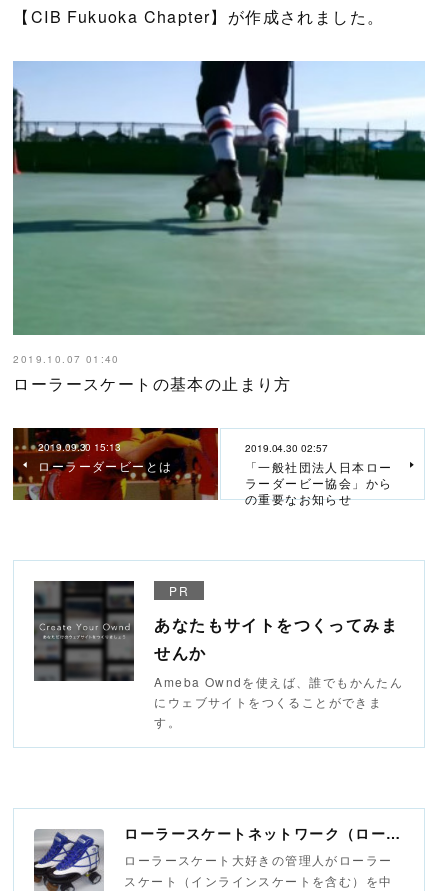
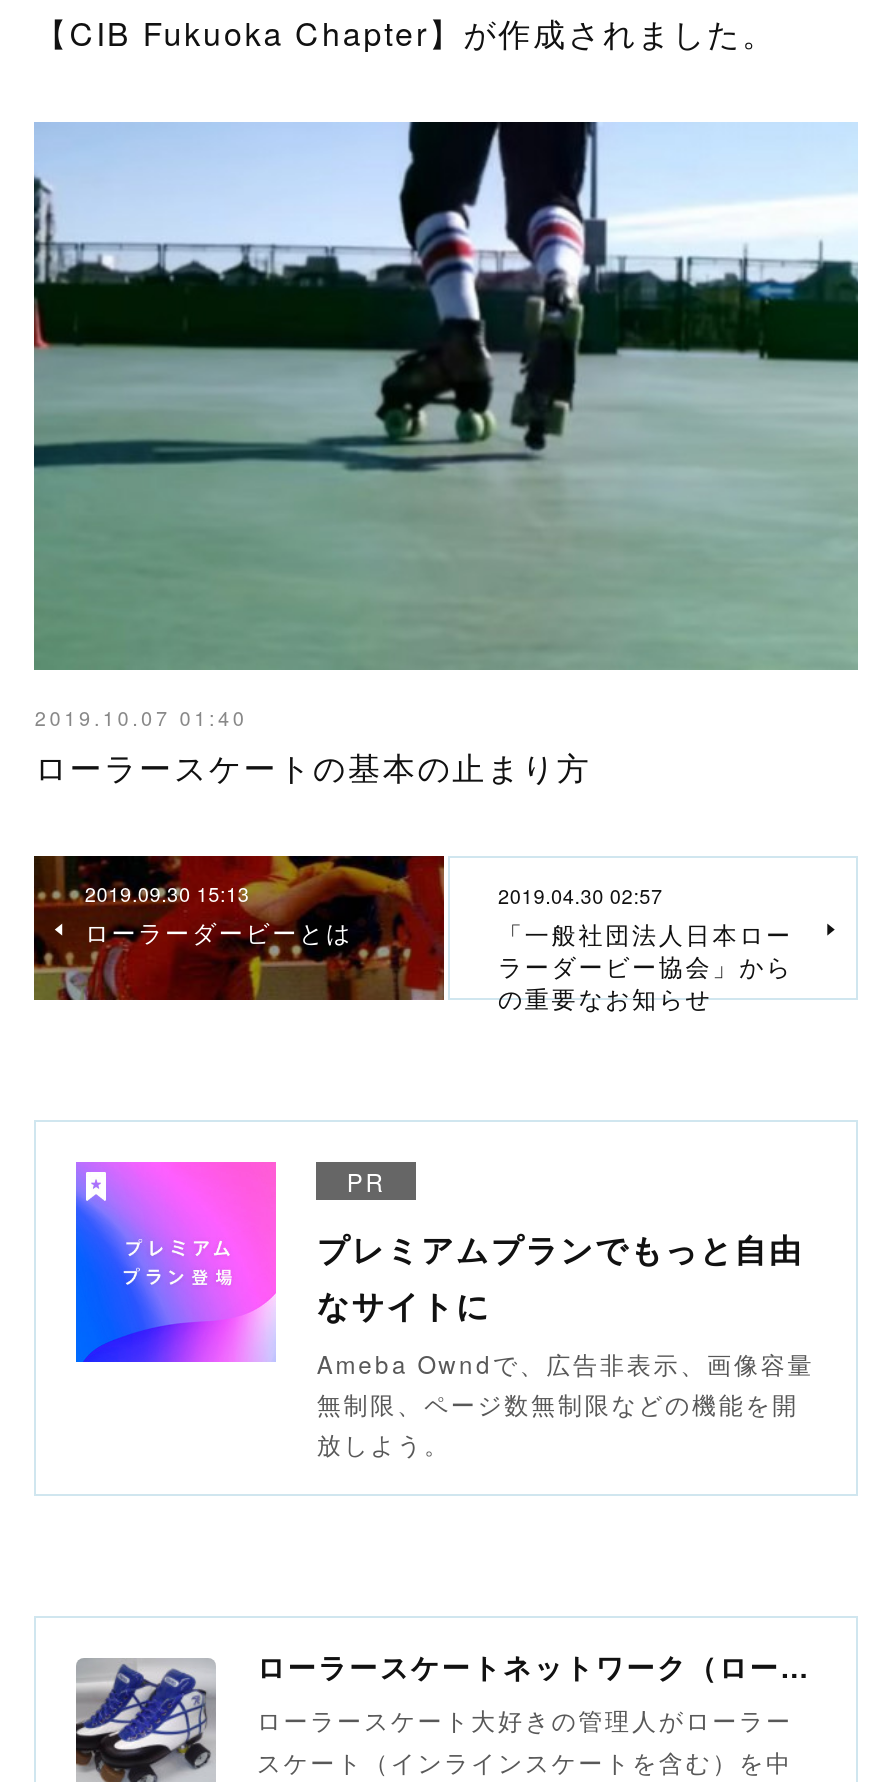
[33,580,403,730] [image] | あなたもサイトをつくってみま | せんか | Ameba Owndを使えば、誰でもかんたん | にウェブサイトをつくることができま | す。 -> [74,1160,814,1460] [image] | プレミアムプランでもっと自由 | なサイトに | Ameba Owndで、広告非表示、画像容量 | 無制限、ページ数無制限などの機能を開 | 放しよう。

